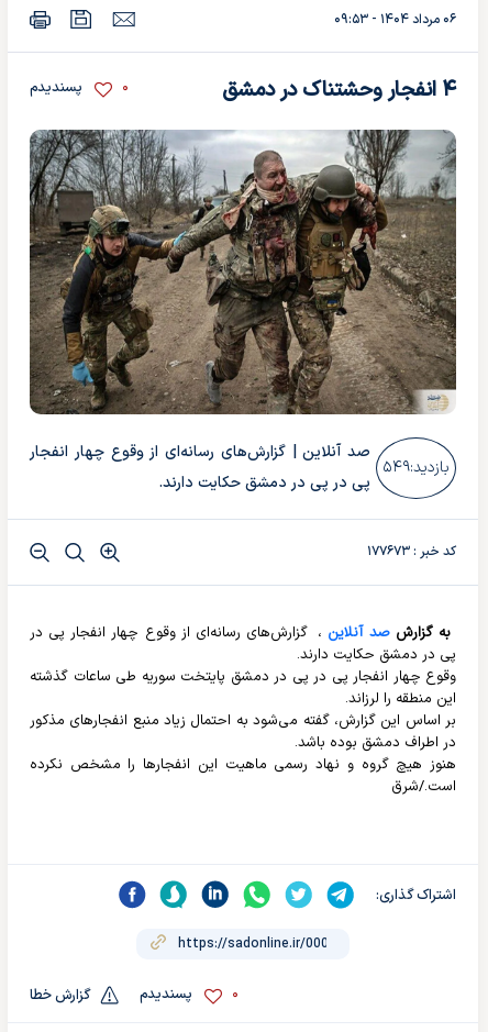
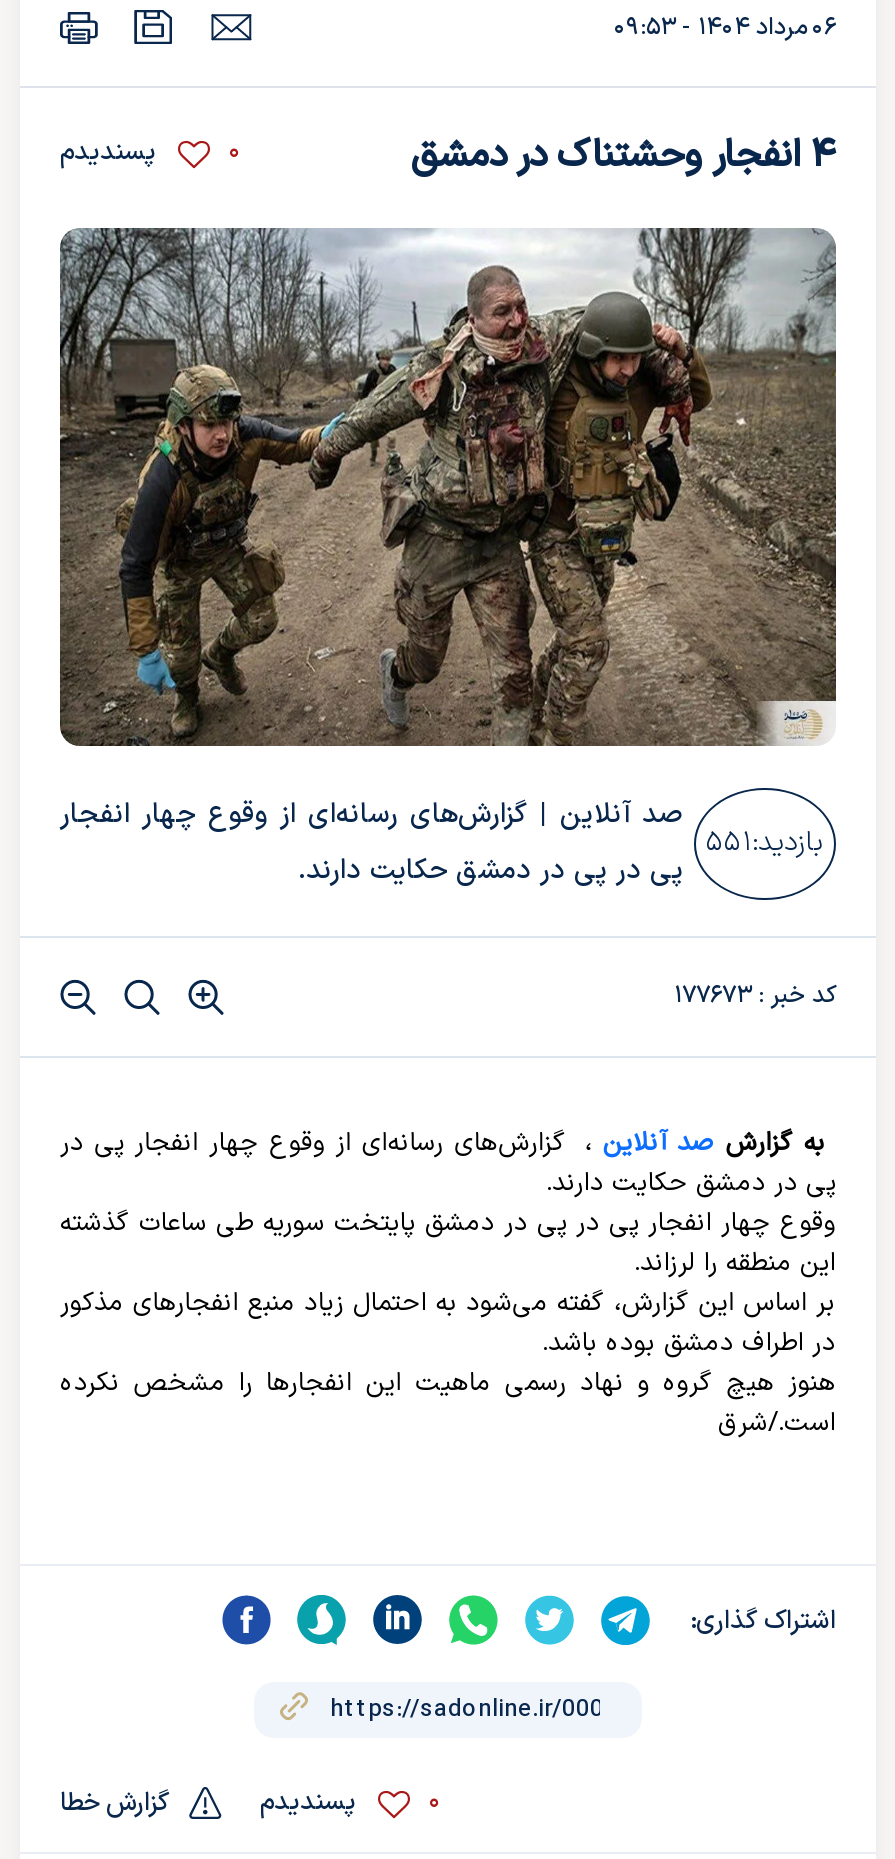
[382,456,450,479] بازدید:۵۴۹ -> [706,821,824,863] بازدید:۵۵۱

